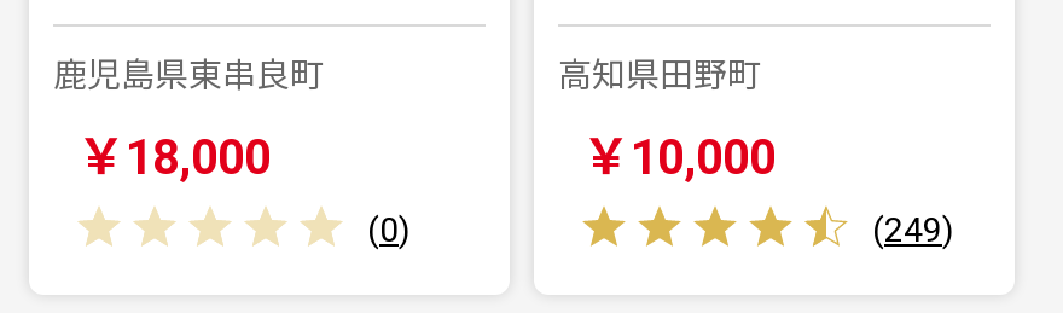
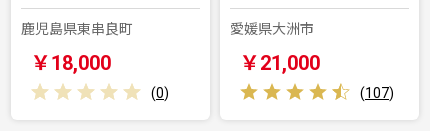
[558,55,761,94] 高知県田野町 -> [230,21,314,37] 愛媛県大洲市
[582,128,954,248] ￥10,000 | (249) -> [240,51,394,101] ￥21,000 | (107)

